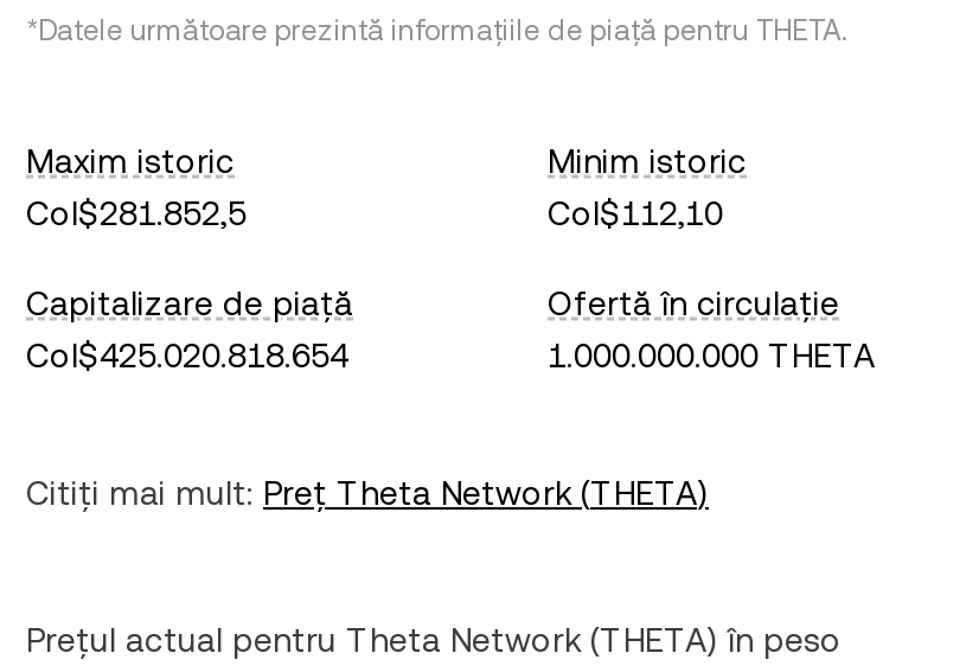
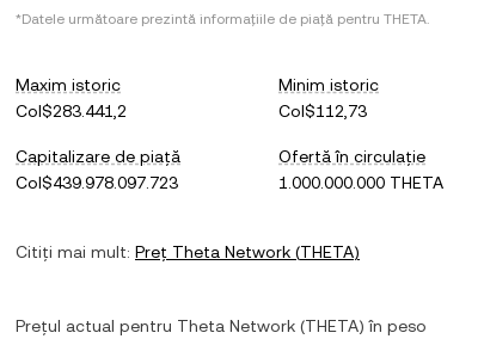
[26,194,247,232] Col$281.852,5 -> [16,101,127,121] Col$283.441,2
[548,194,723,232] Col$112,10 -> [278,101,367,121] Col$112,73
[26,337,348,374] Col$425.020.818.654 -> [16,173,178,192] Col$439.978.097.723

